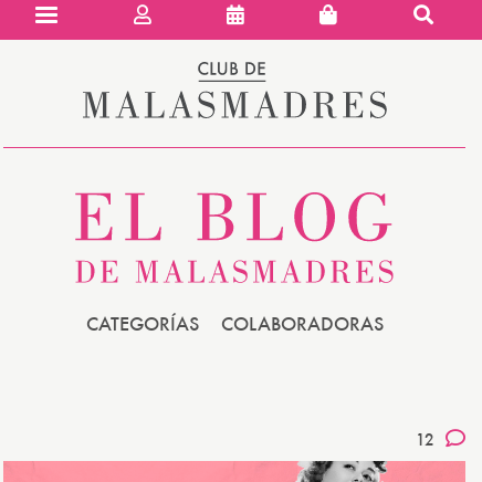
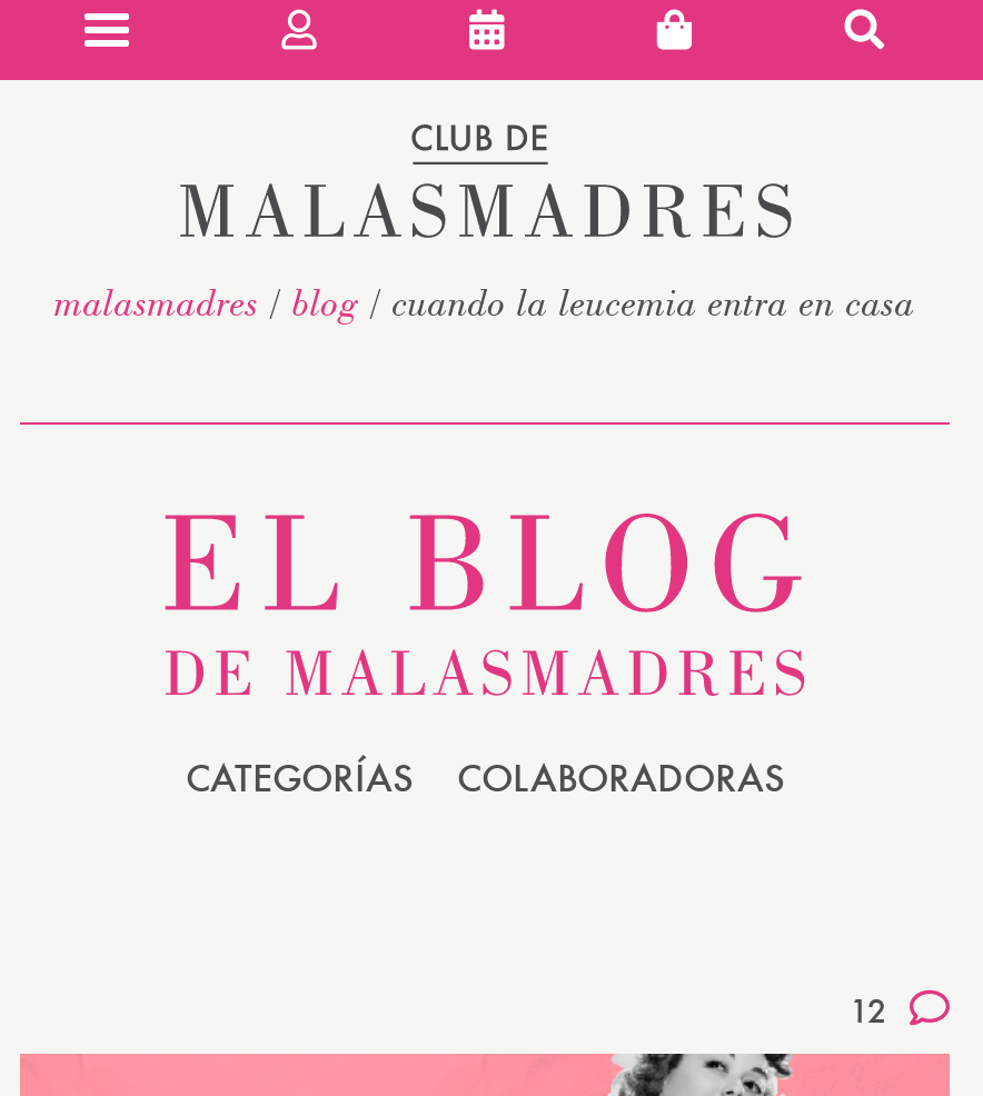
none -> [54,278,915,327] malasmadres / blog / cuando la leucemia entra en casa

